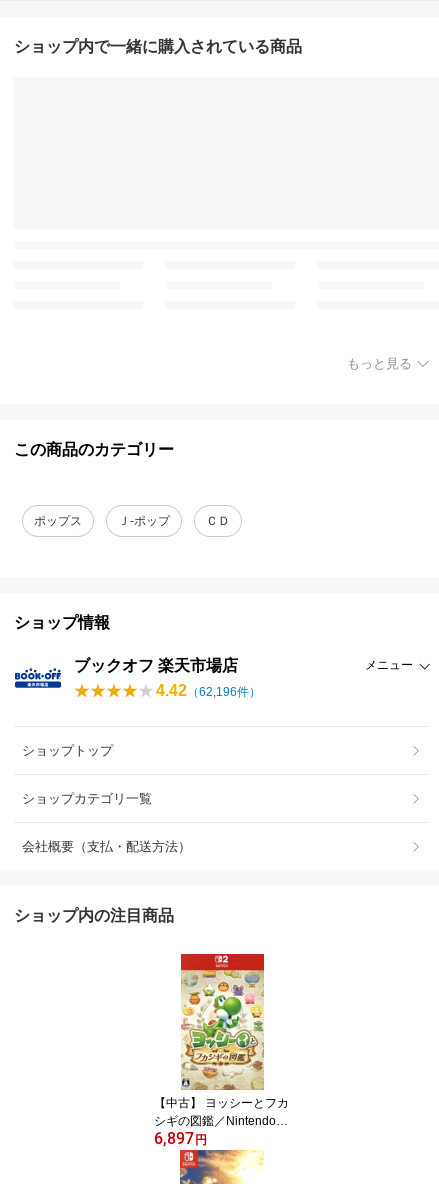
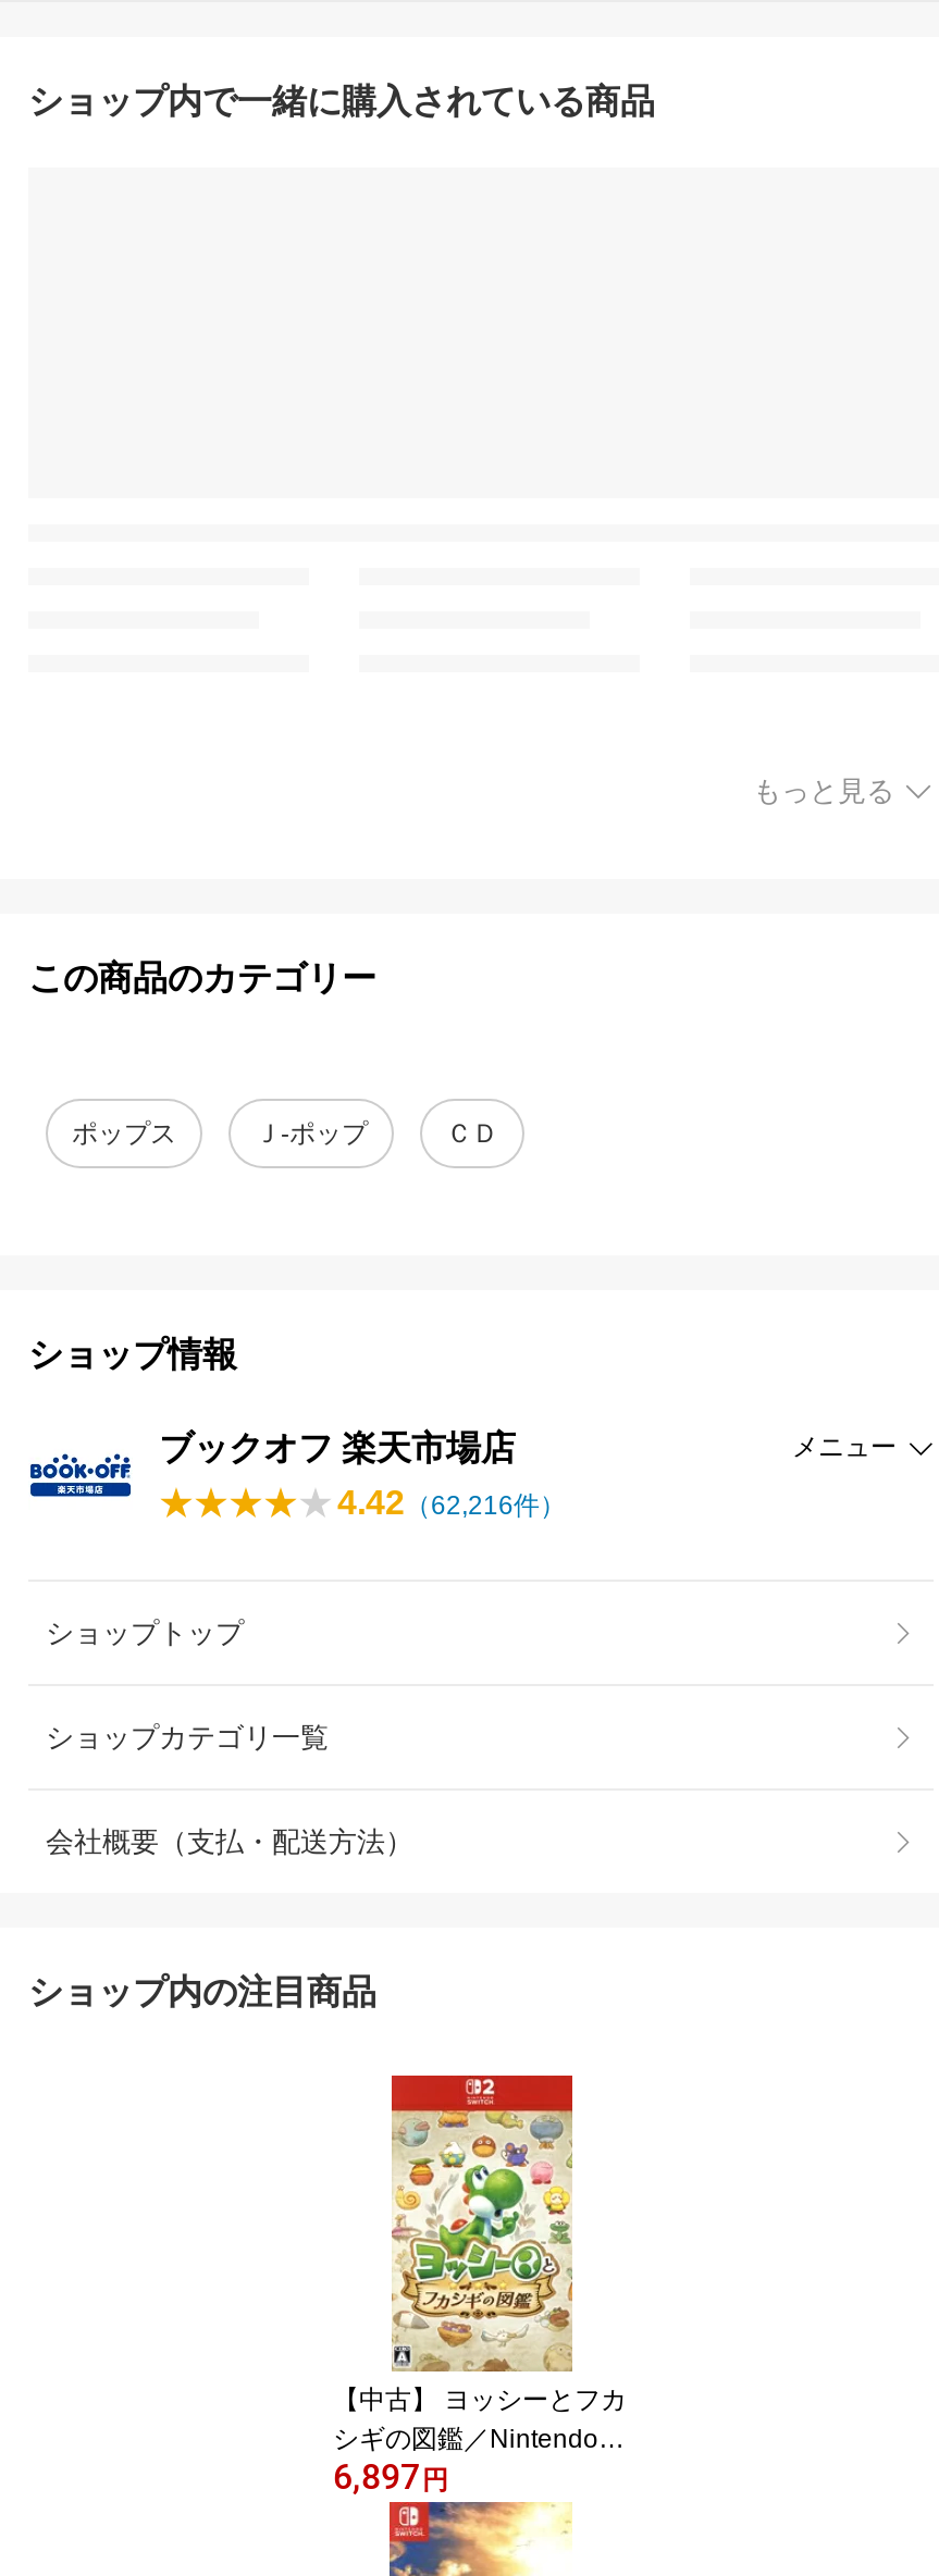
[156,682,261,699] 4.42（62,196件） -> [337,1484,566,1521] 4.42（62,216件）

